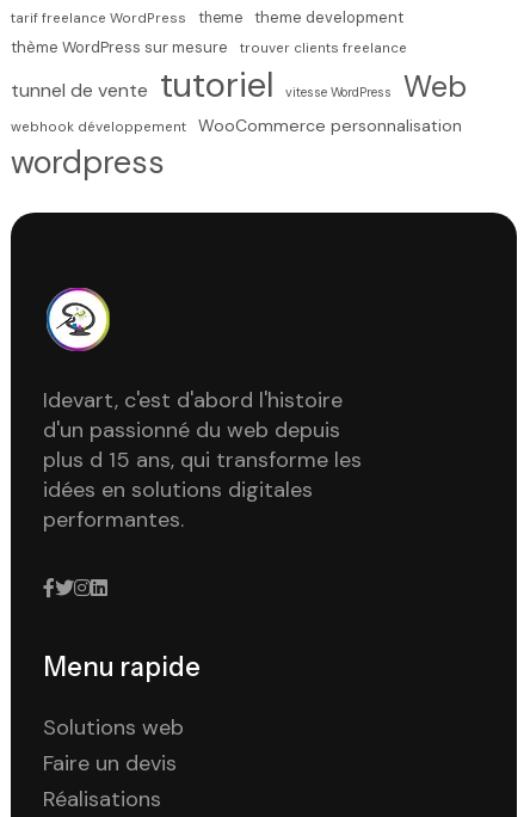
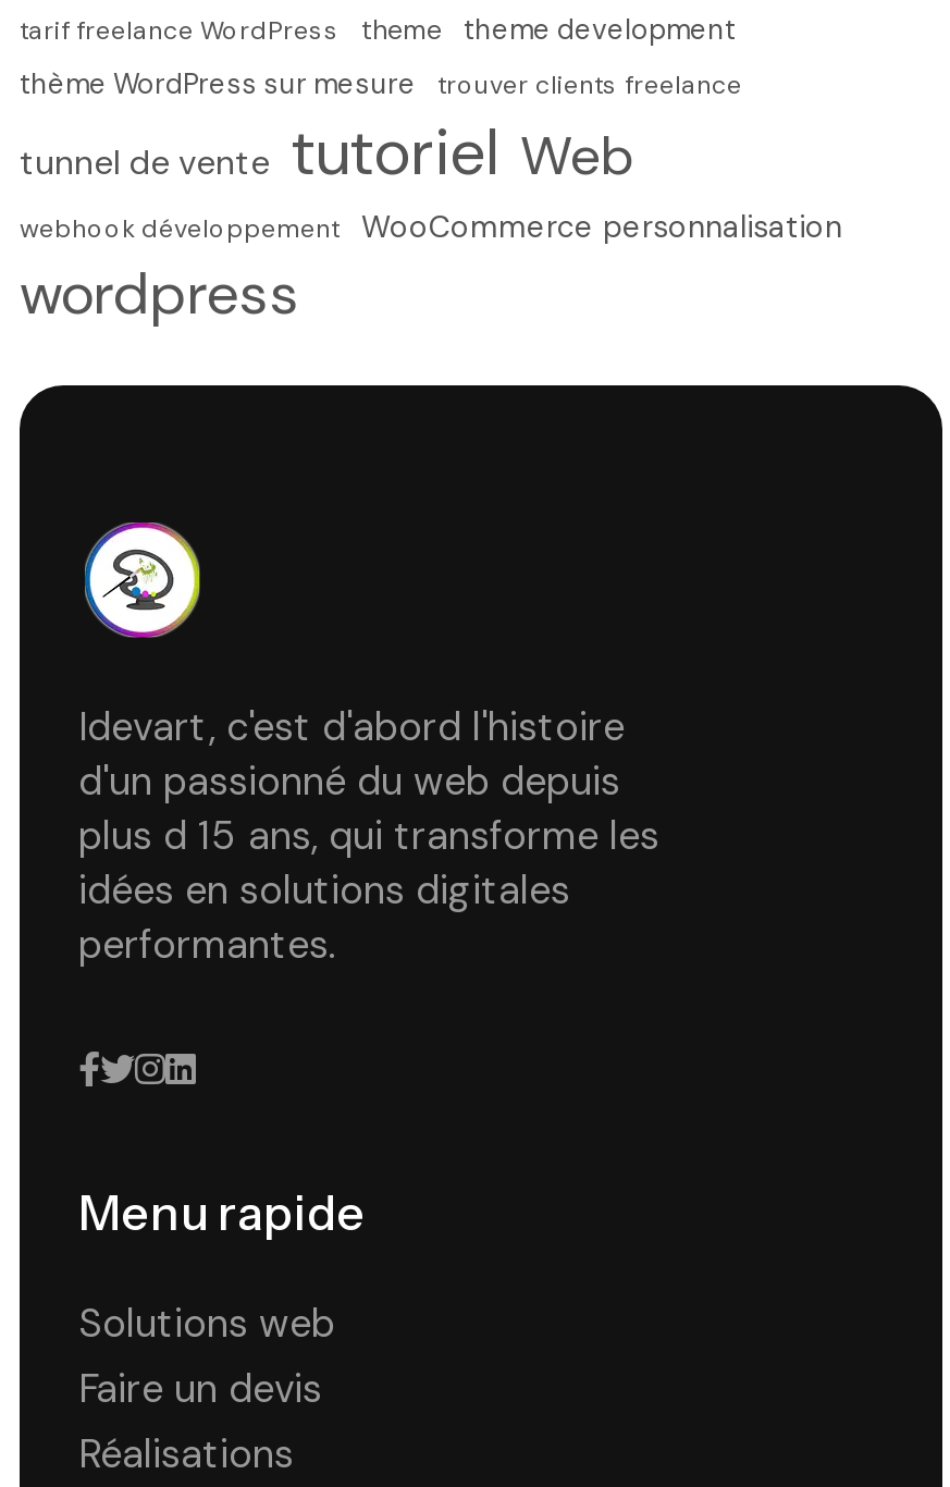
[11,62,467,107] tunnel de vente tutoriel | vitesse WordPress | Web -> [20,110,636,193] tunnel de vente tutoriel Web

